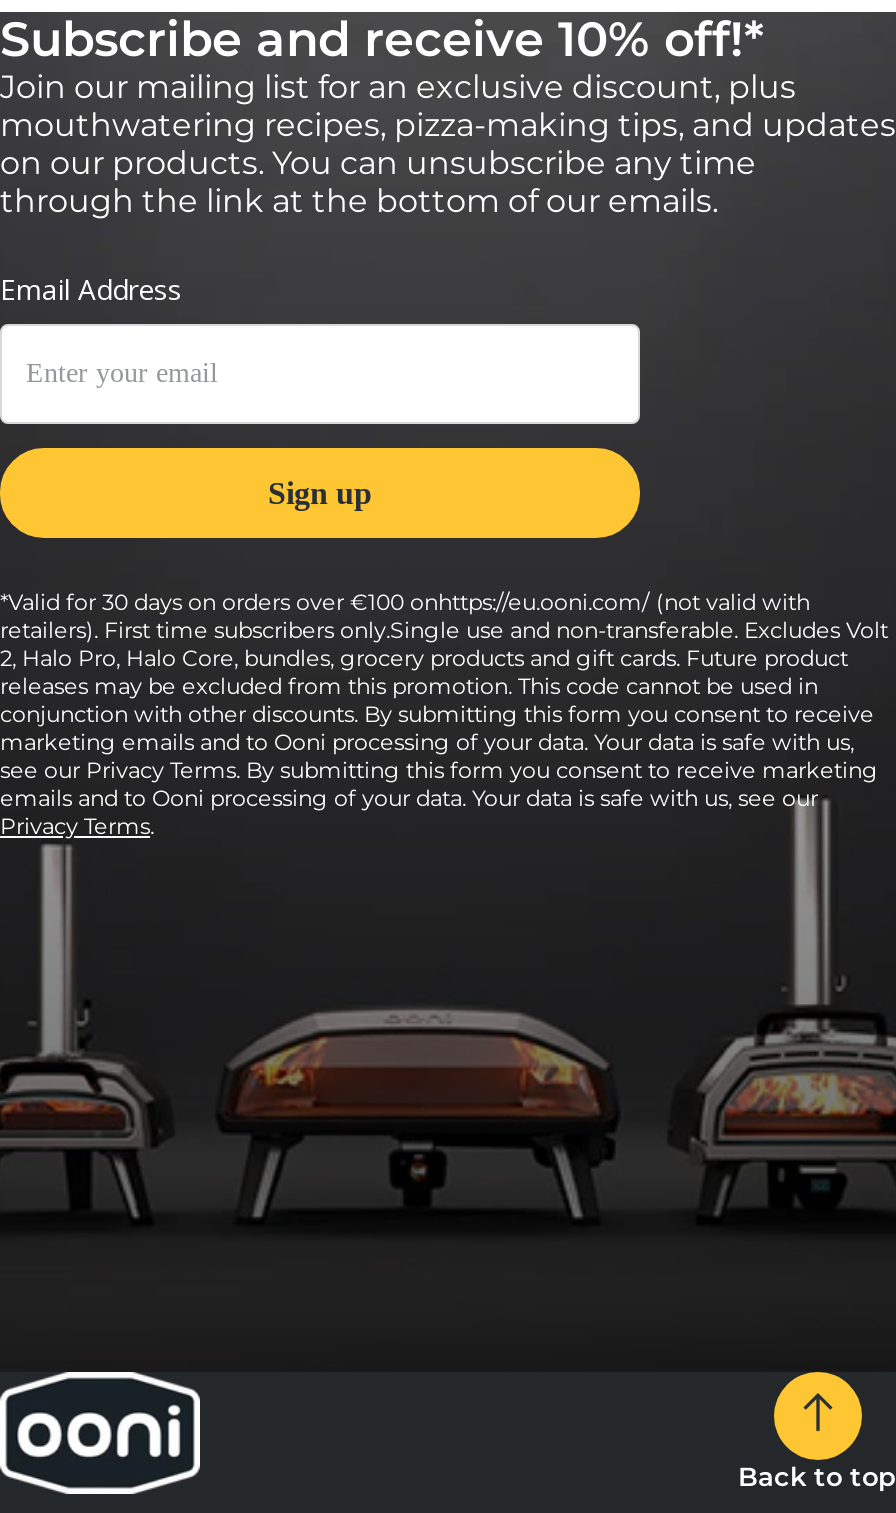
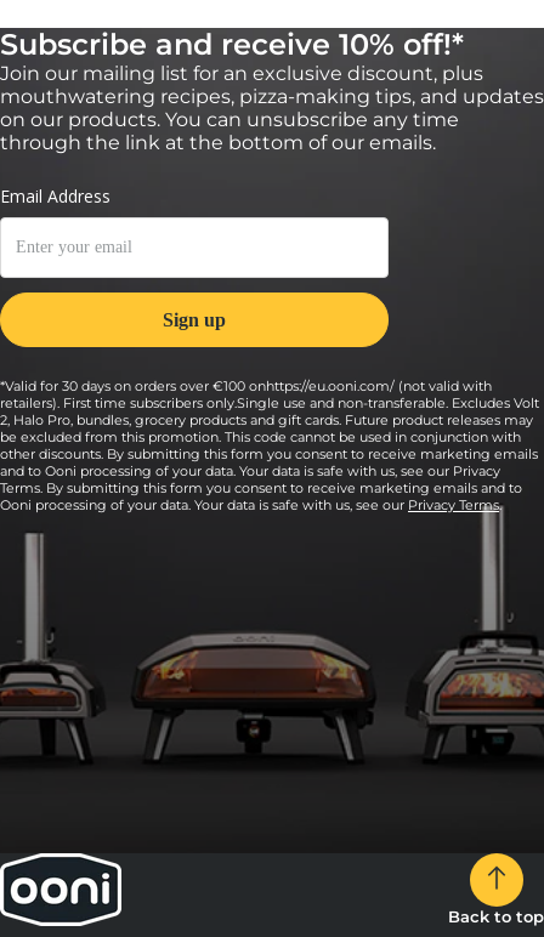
[0,644,878,840] 2, Halo Pro, Halo Core, bundles, grocery products and gift cards. Future product | releases may be excluded from this promotion. This code cannot be used in | conjunction with other discounts. By submitting this form you consent to receive | marketing emails and to Ooni processing of your data. Your data is safe with us, | see our Privacy Terms. By submitting this form you consent to receive marketing | emails and to Ooni processing of your data. Your data is safe with us, see our | Privacy Terms -> [0,411,538,513] 2, Halo Pro, bundles, grocery products and gift cards. Future product releases may | be excluded from this promotion. This code cannot be used in conjunction with | other discounts. By submitting this form you consent to receive marketing emails | and to Ooni processing of your data. Your data is safe with us, see our Privacy | Terms. By submitting this form you consent to receive marketing emails and to | Ooni processing of your data. Your data is safe with us, see our Privacy Terms

